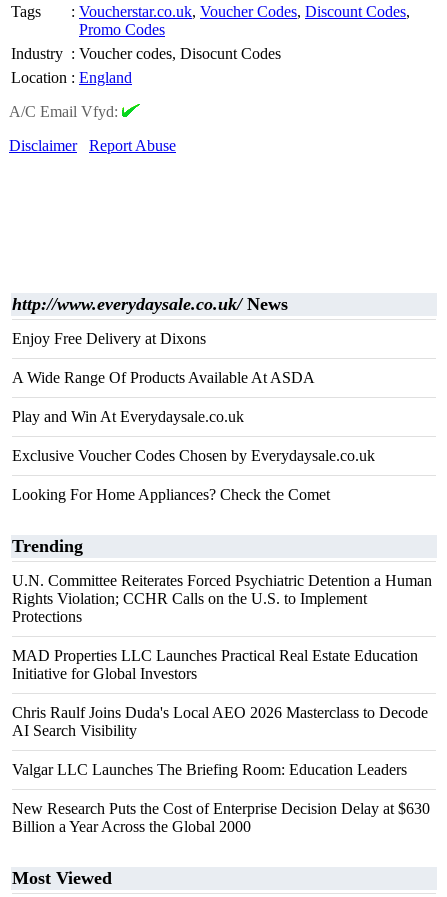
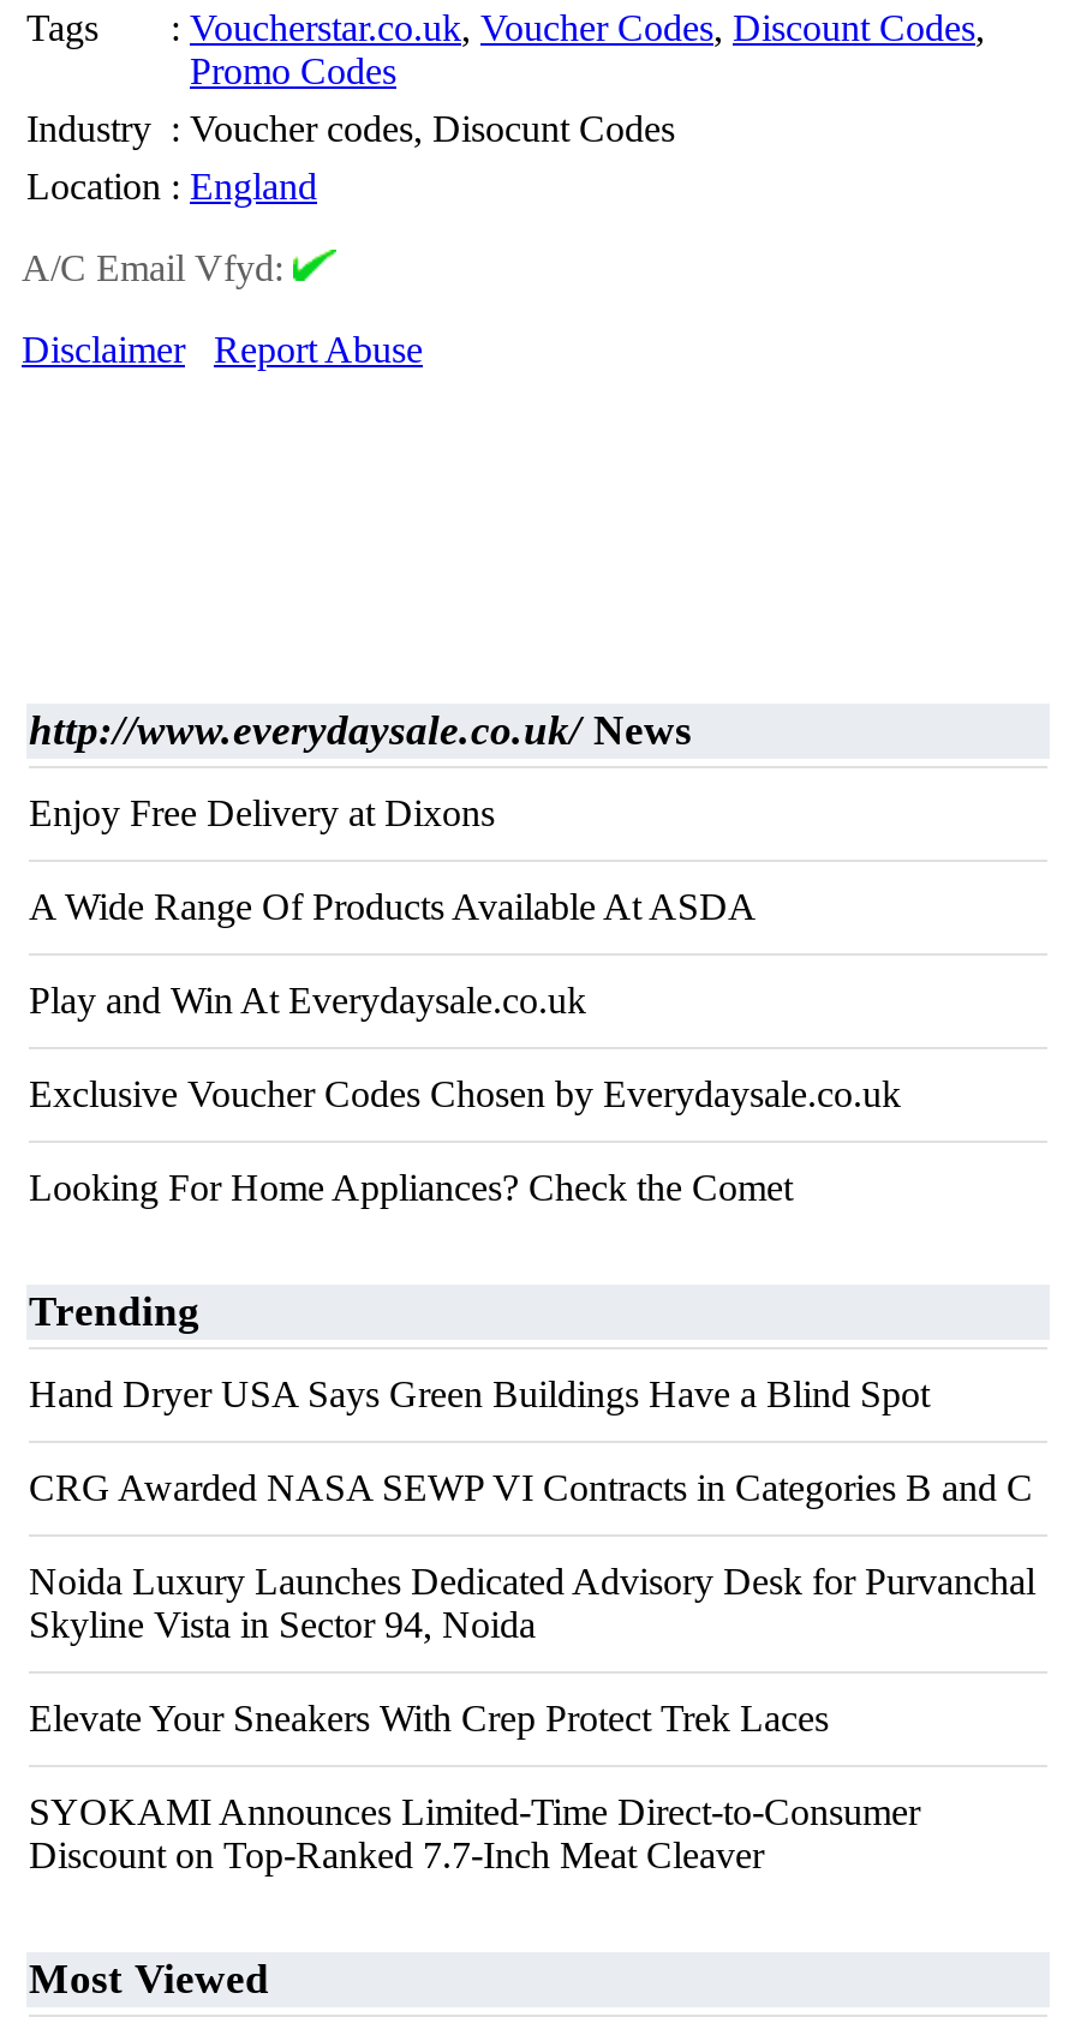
[12,572,432,625] U.N. Committee Reiterates Forced Psychiatric Detention a Human | Rights Violation; CCHR Calls on the U.S. to Implement | Protections -> [29,1373,930,1414] Hand Dryer USA Says Green Buildings Have a Blind Spot
[12,647,418,682] MAD Properties LLC Launches Practical Real Estate Education | Initiative for Global Investors -> [29,1467,1033,1508] CRG Awarded NASA SEWP VI Contracts in Categories B and C
[12,704,428,739] Chris Raulf Joins Duda's Local AEO 2026 Masterclass to Decode | AI Search Visibility -> [29,1561,1035,1645] Noida Luxury Launches Dedicated Advisory Desk for Purvanchal | Skyline Vista in Sector 94, Noida
[12,761,407,778] Valgar LLC Launches The Briefing Room: Education Leaders -> [29,1698,829,1738] Elevate Your Sneakers With Crep Protect Trek Laces
[12,800,430,835] New Research Puts the Cost of Enterprise Decision Delay at $630 | Billion a Year Across the Global 2000 -> [29,1791,920,1875] SYOKAMI Announces Limited-Time Direct-to-Consumer | Discount on Top-Ranked 7.7-Inch Meat Cleaver

